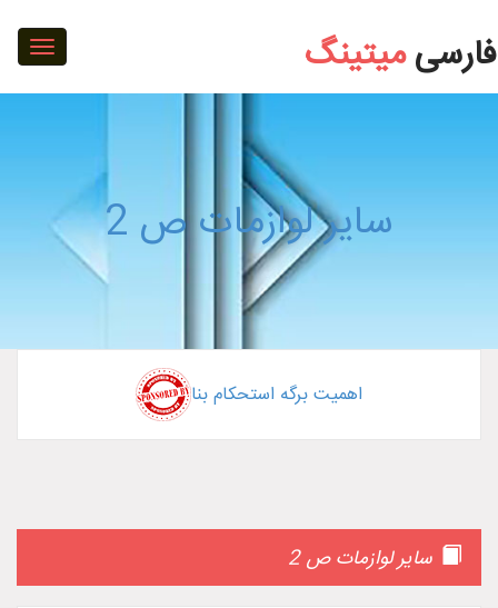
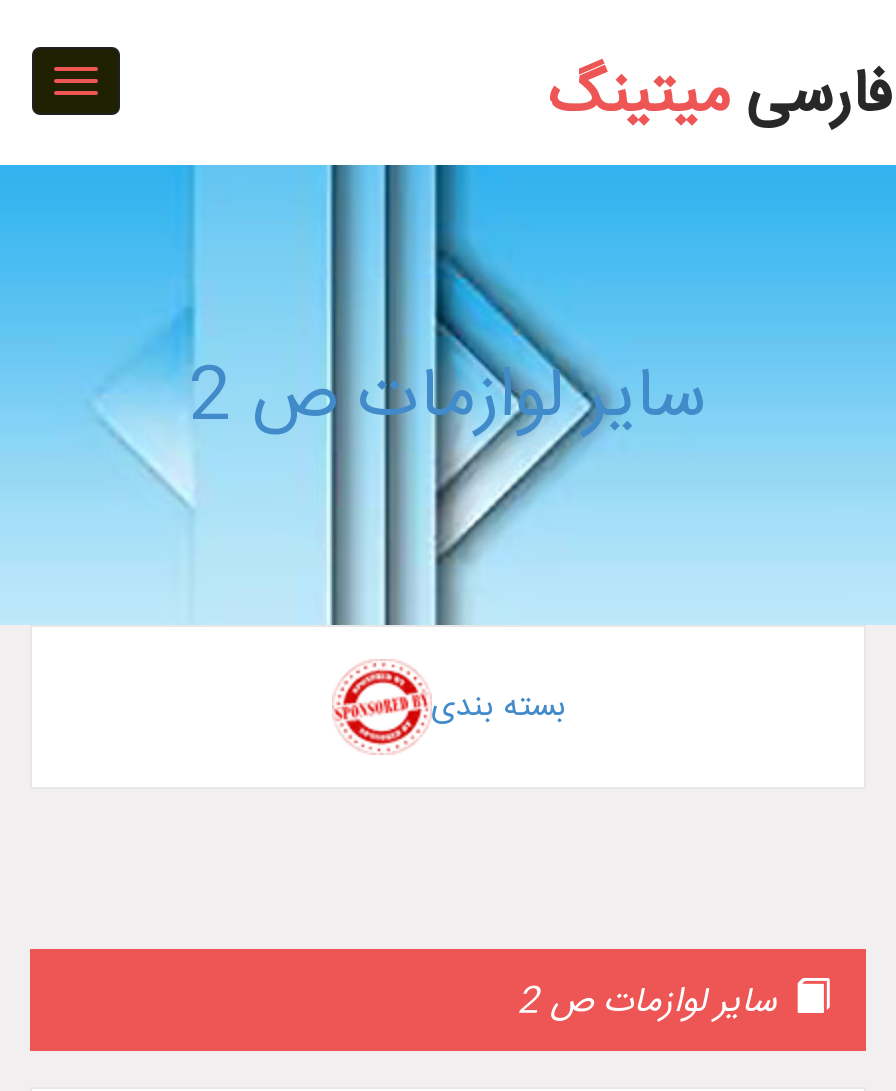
[136,368,179,420] [image] -> none
[191,380,362,410] اهمیت برگه استحکام بنا -> [431,681,565,735] بسته بندی

